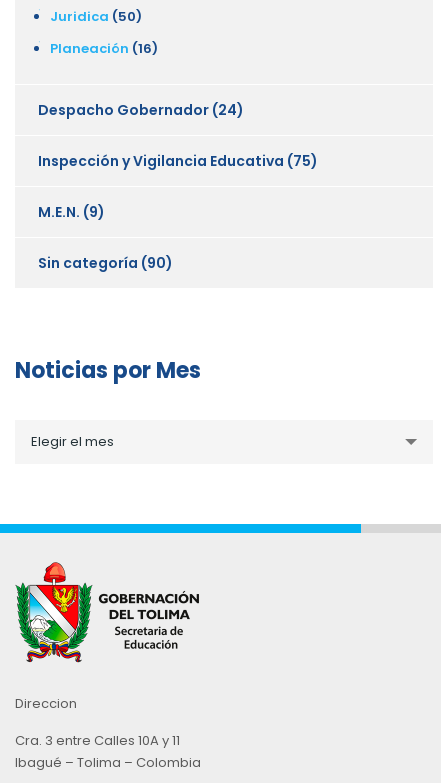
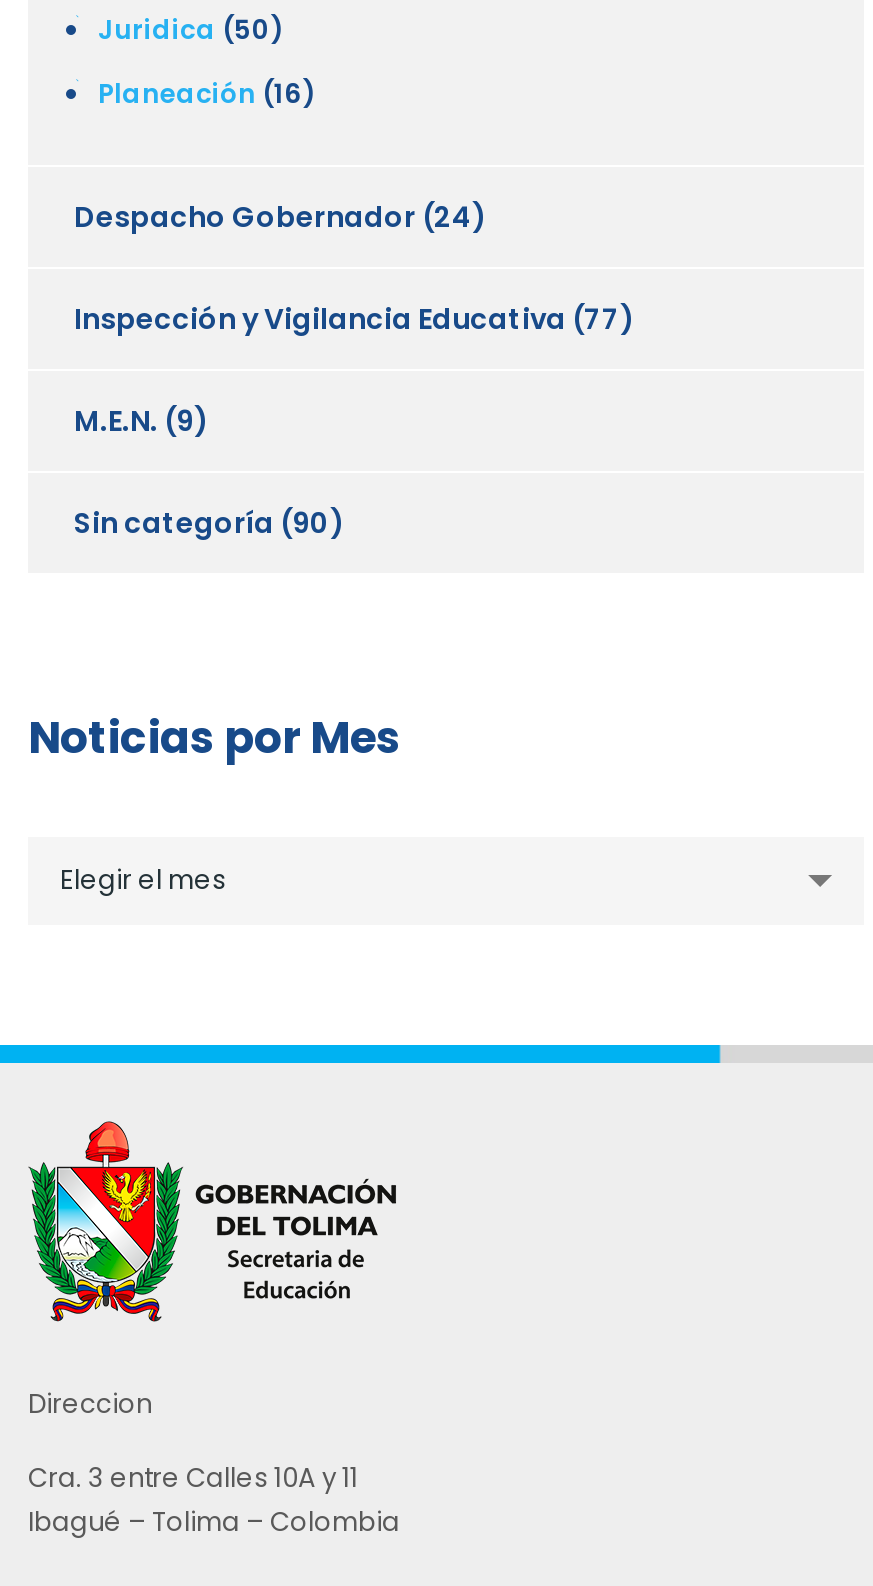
[38,151,318,171] Inspección y Vigilancia Educativa (75) -> [74,298,634,338] Inspección y Vigilancia Educativa (77)

